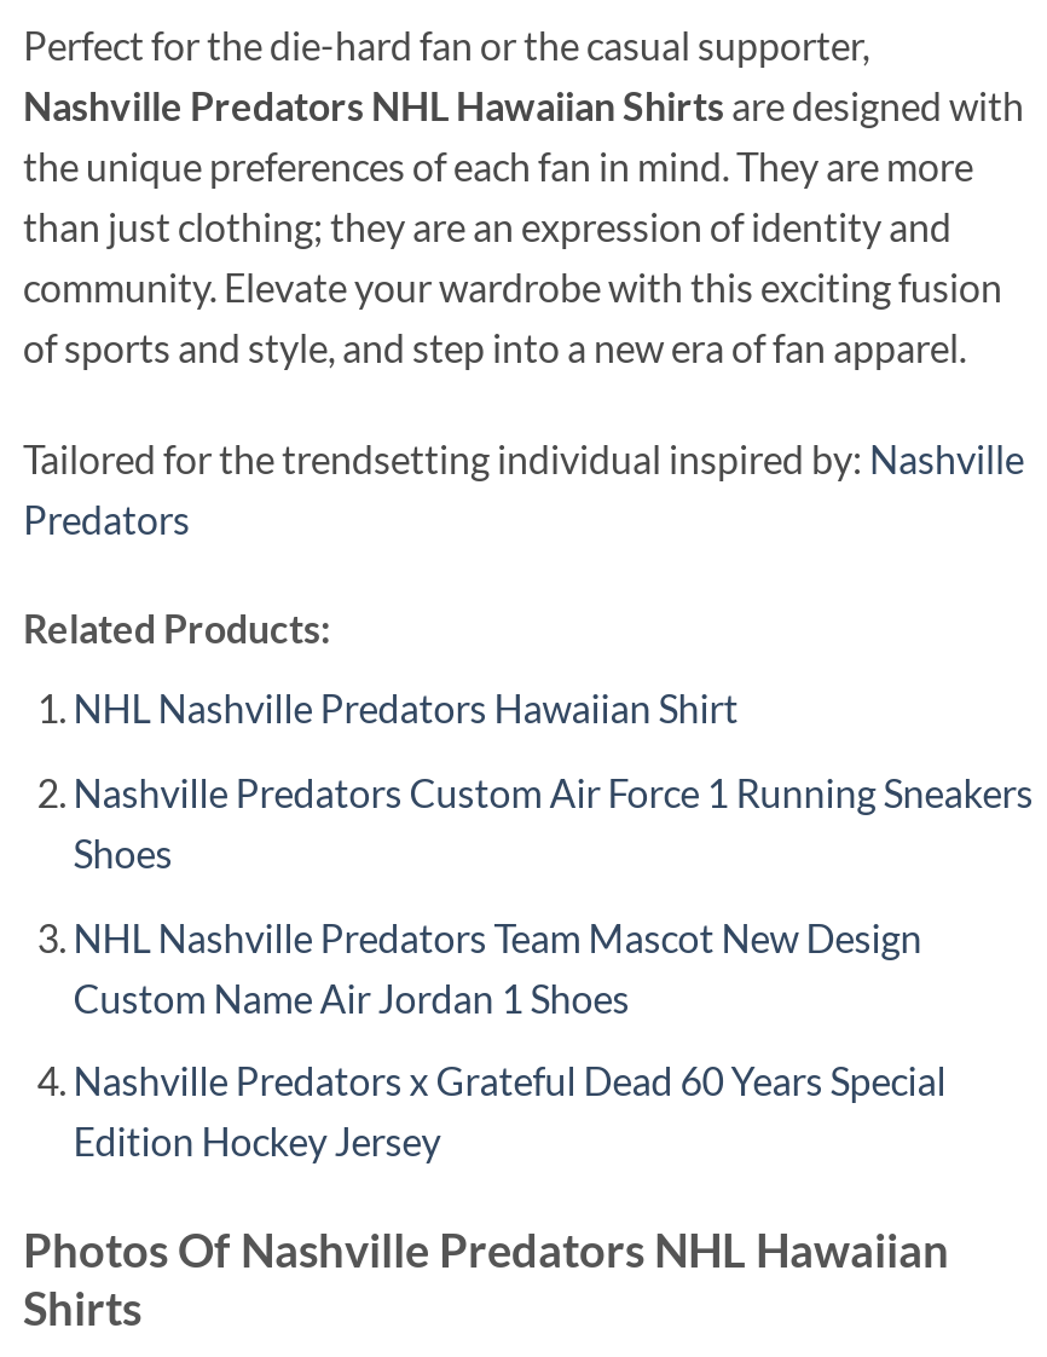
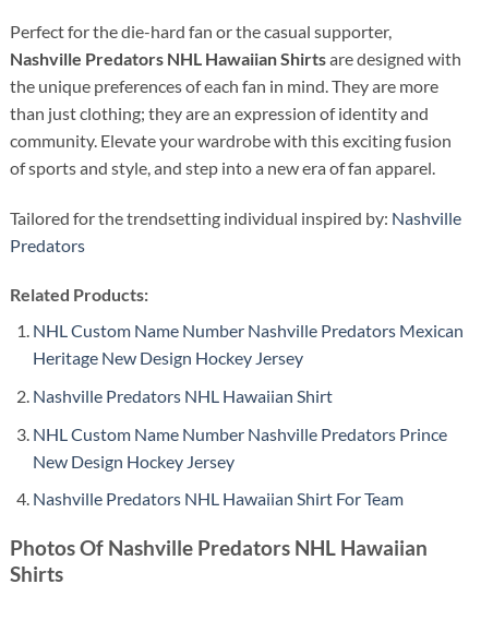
[73,686,738,732] NHL Nashville Predators Hawaiian Shirt -> [33,320,463,368] NHL Custom Name Number Nashville Predators Mexican | Heritage New Design Hockey Jersey
[73,769,1033,876] Nashville Predators Custom Air Force 1 Running Sneakers | Shoes -> [33,385,332,406] Nashville Predators NHL Hawaiian Shirt
[73,914,922,1020] NHL Nashville Predators Team Mascot New Design | Custom Name Air Jordan 1 Shoes -> [33,423,447,471] NHL Custom Name Number Nashville Predators Prince | New Design Hockey Jersey
[73,1058,946,1164] Nashville Predators x Grateful Dead 60 Years Special | Edition Hockey Jersey -> [33,488,403,509] Nashville Predators NHL Hawaiian Shirt For Team

